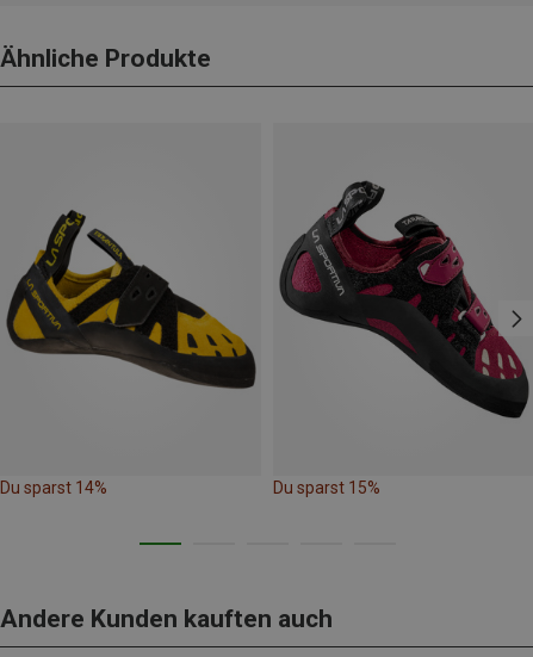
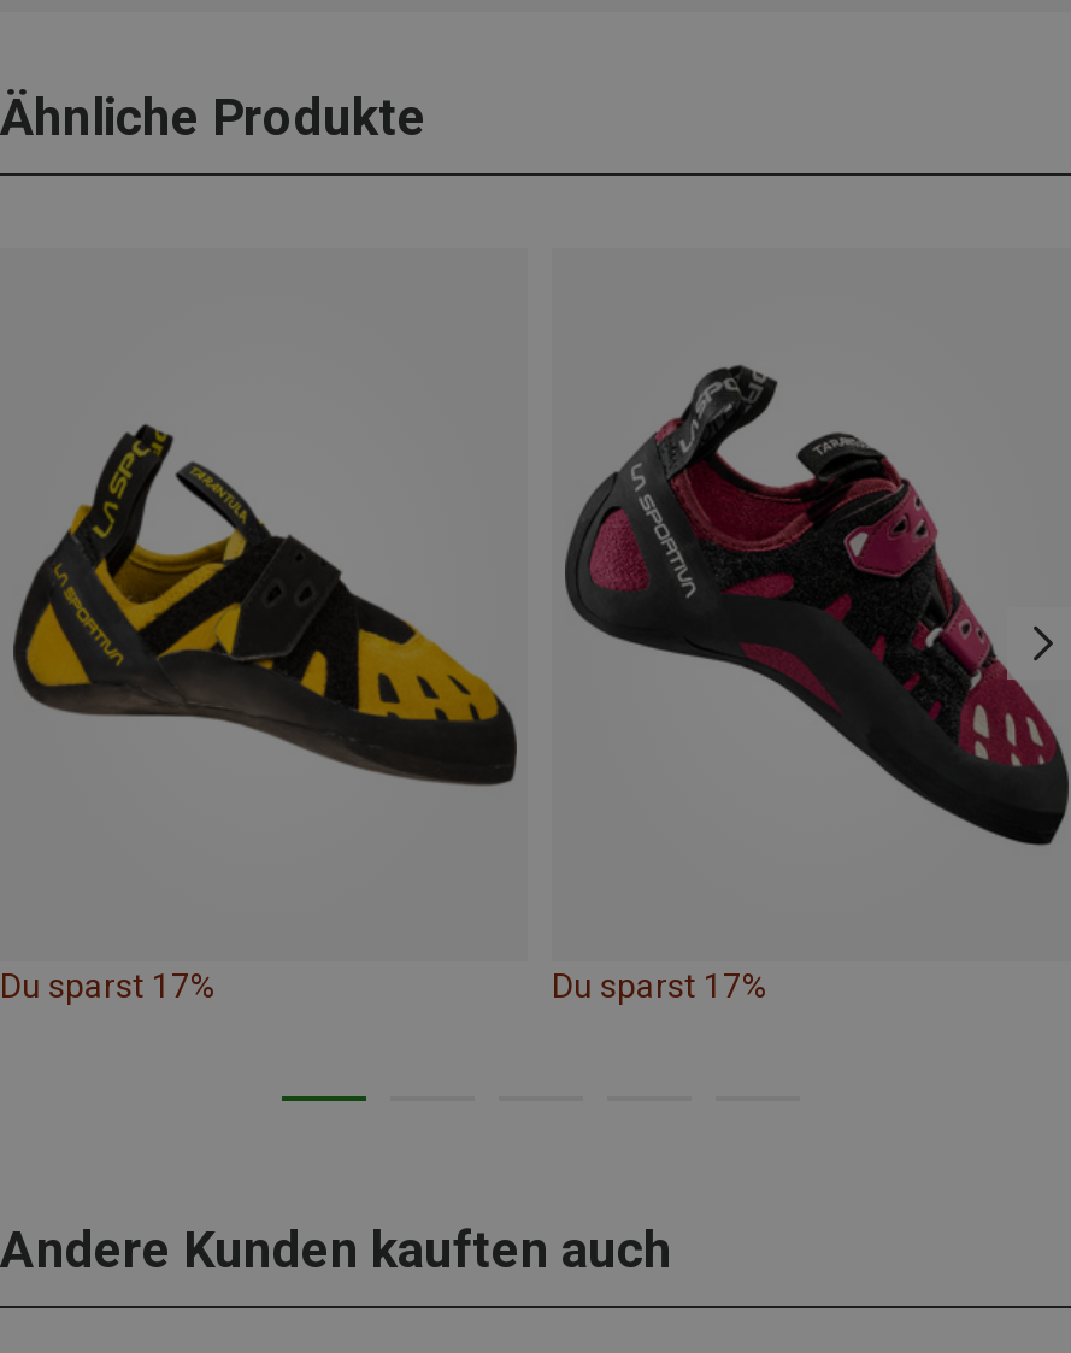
[0,478,107,497] Du sparst 14% -> [0,966,217,1005] Du sparst 17%
[273,478,380,497] Du sparst 15% -> [552,966,769,1005] Du sparst 17%

